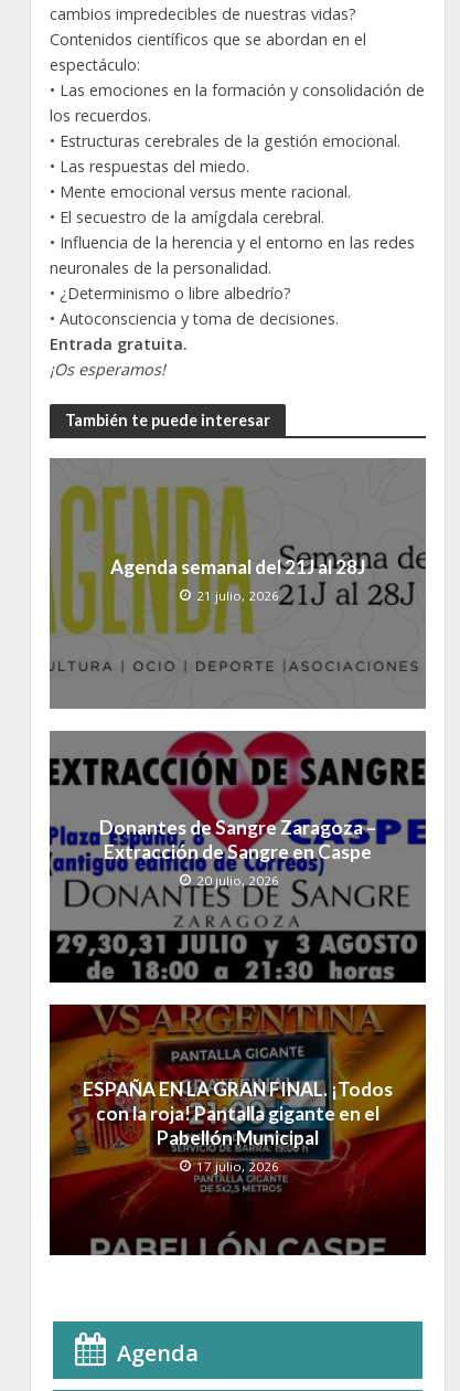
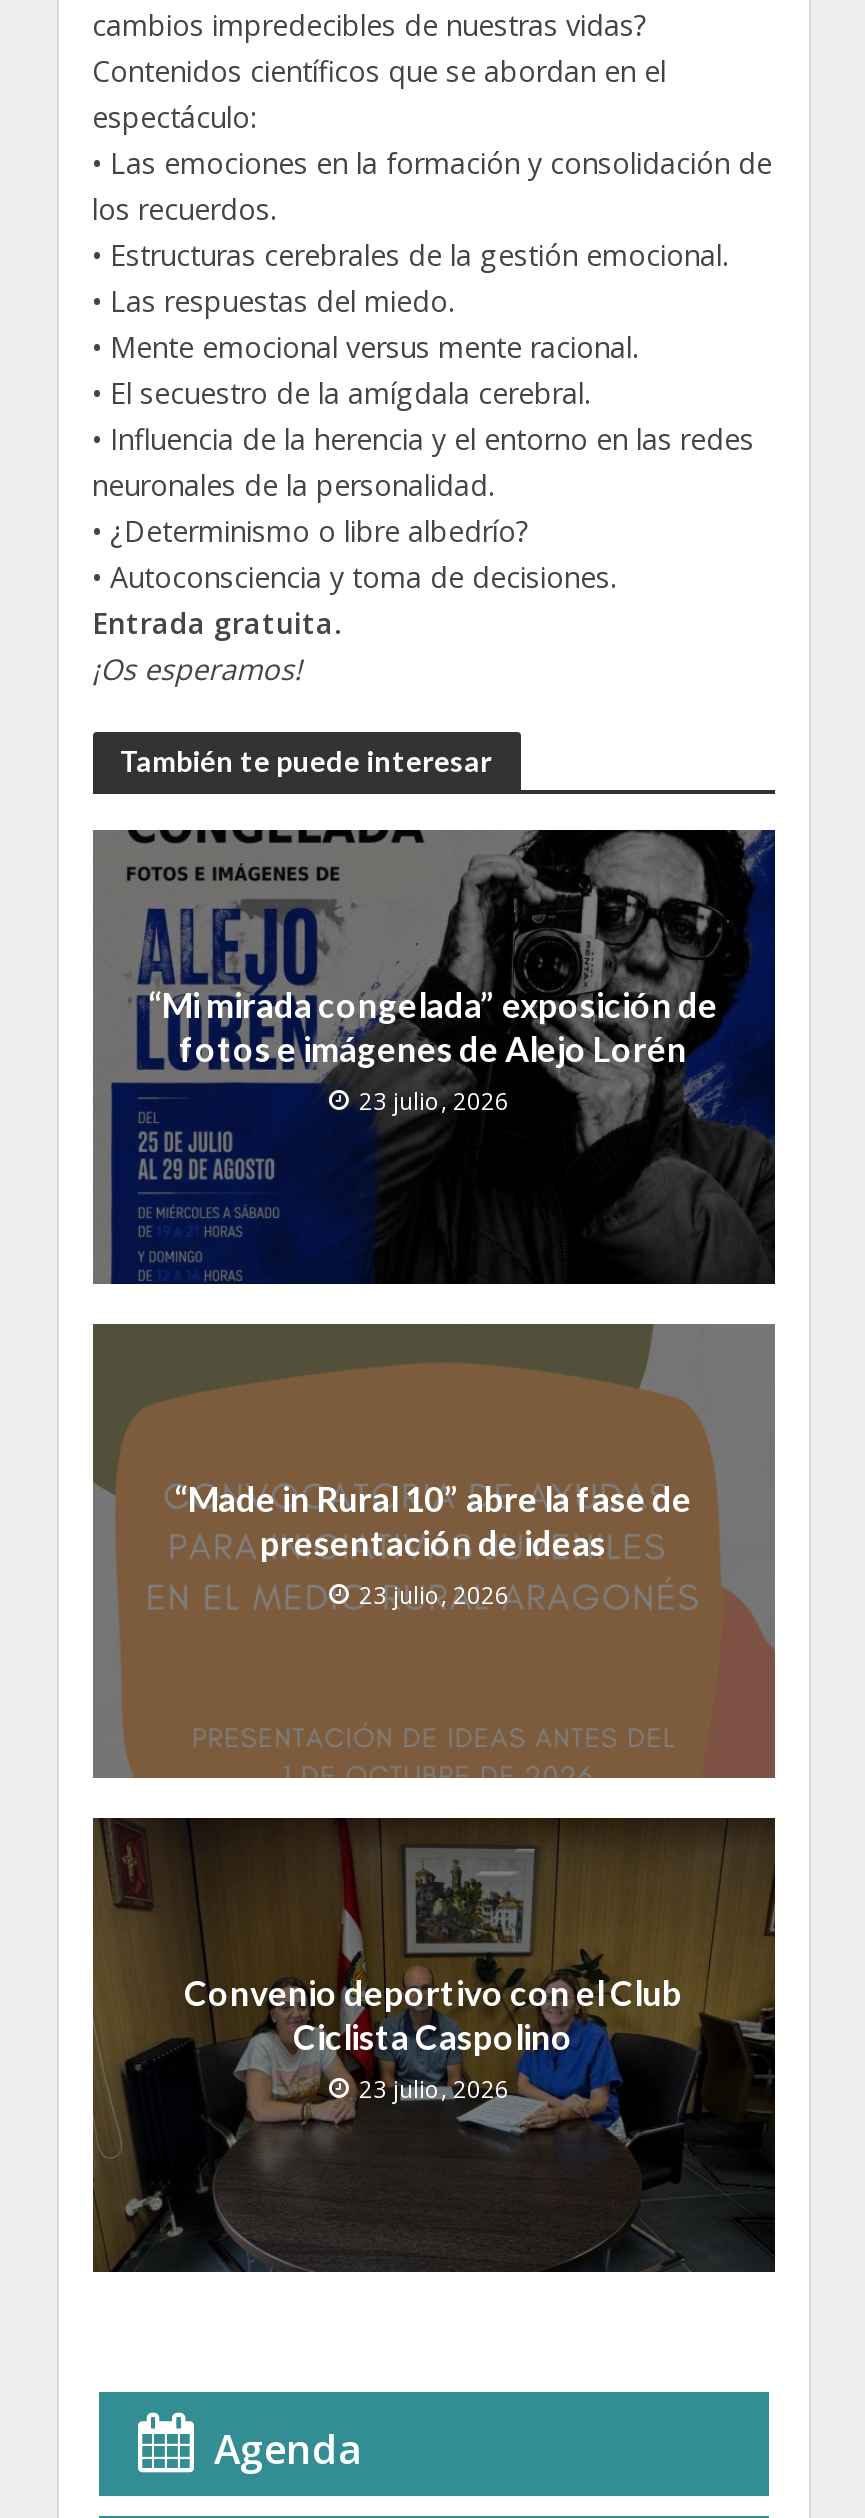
[50,458,427,709] [image] | Agenda semanal del 21J al 28J | 21 julio, 2026 -> [93,828,777,1286] [image] | “Mi mirada congelada” exposición de | fotos e imágenes de Alejo Lorén | 23 julio, 2026
[49,731,427,984] [image] | Donantes de Sangre Zaragoza – | Extracción de Sangre en Caspe | 20 julio, 2026 -> [91,1324,777,1780] [image] | “Made in Rural 10” abre la fase de | presentación de ideas | 23 julio, 2026
[50,1005,427,1255] [image] | ESPAÑA EN LA GRAN FINAL. ¡Todos | con la roja! Pantalla gigante en el | Pabellón Municipal | 17 julio, 2026 -> [93,1818,777,2272] [image] | Convenio deportivo con el Club | Ciclista Caspolino | 23 julio, 2026

